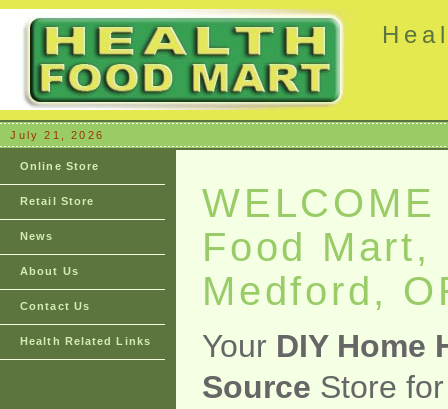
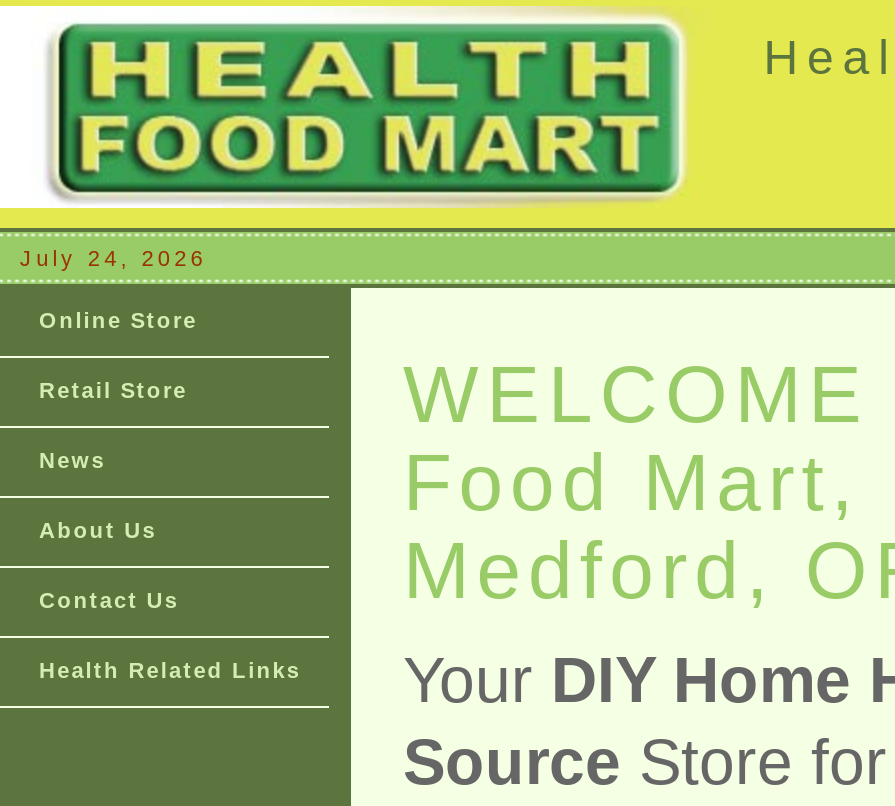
[10,129,104,141] July 21, 2026 -> [20,246,207,270] July 24, 2026

